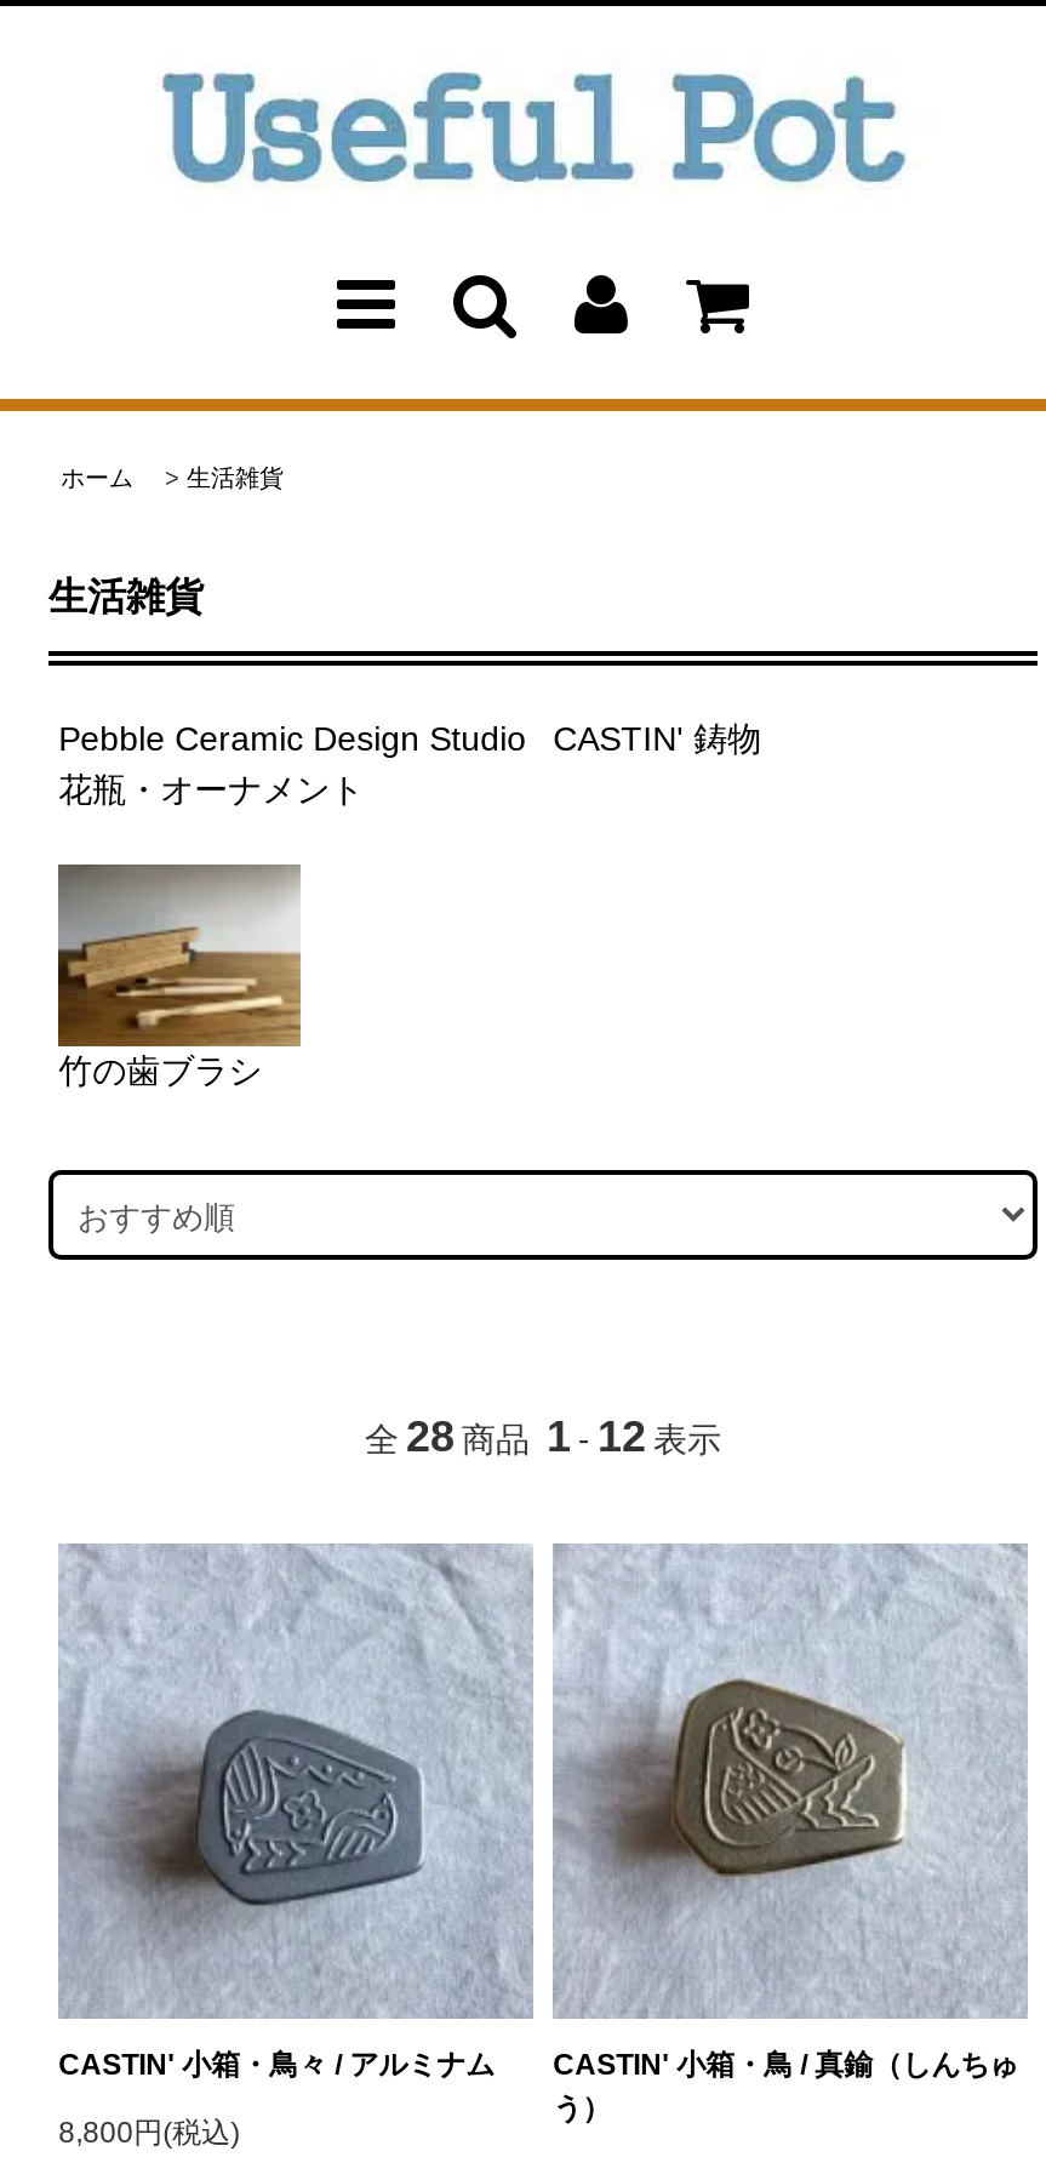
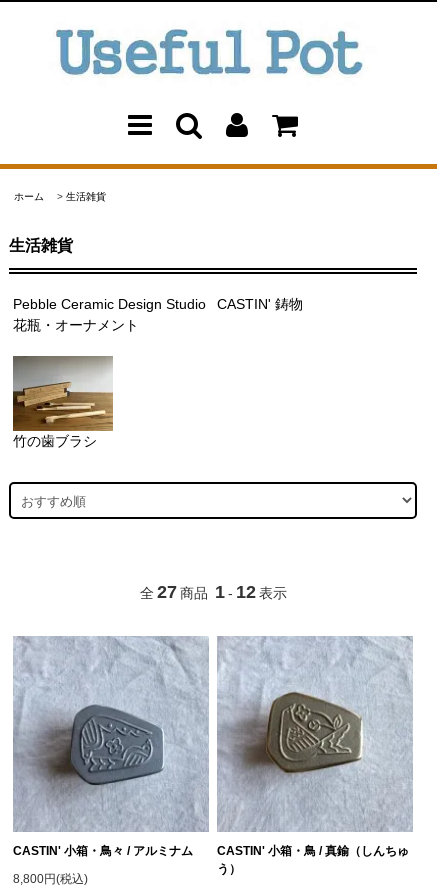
[365,1413,721,1462] 全 28 商品 1 - 12 表示 -> [139,582,286,602] 全 27 商品 1 - 12 表示

